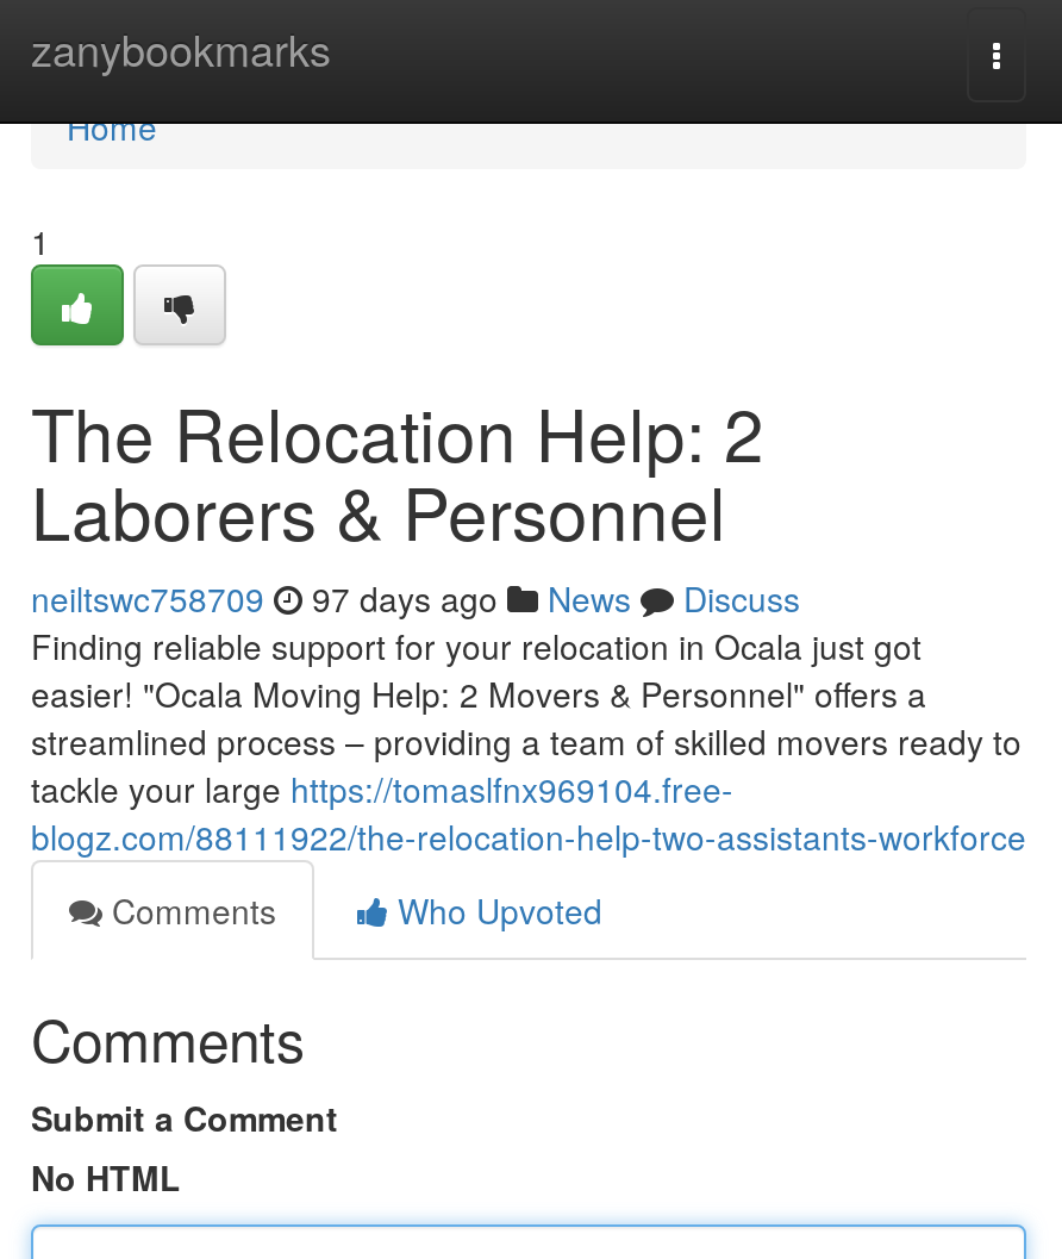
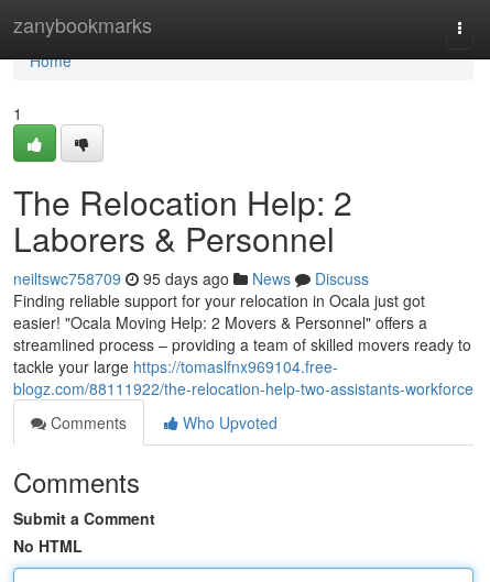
[31,574,800,622] neiltswc758709 97 days ago News Discuss -> [13,267,369,289] neiltswc758709 95 days ago News Discuss

